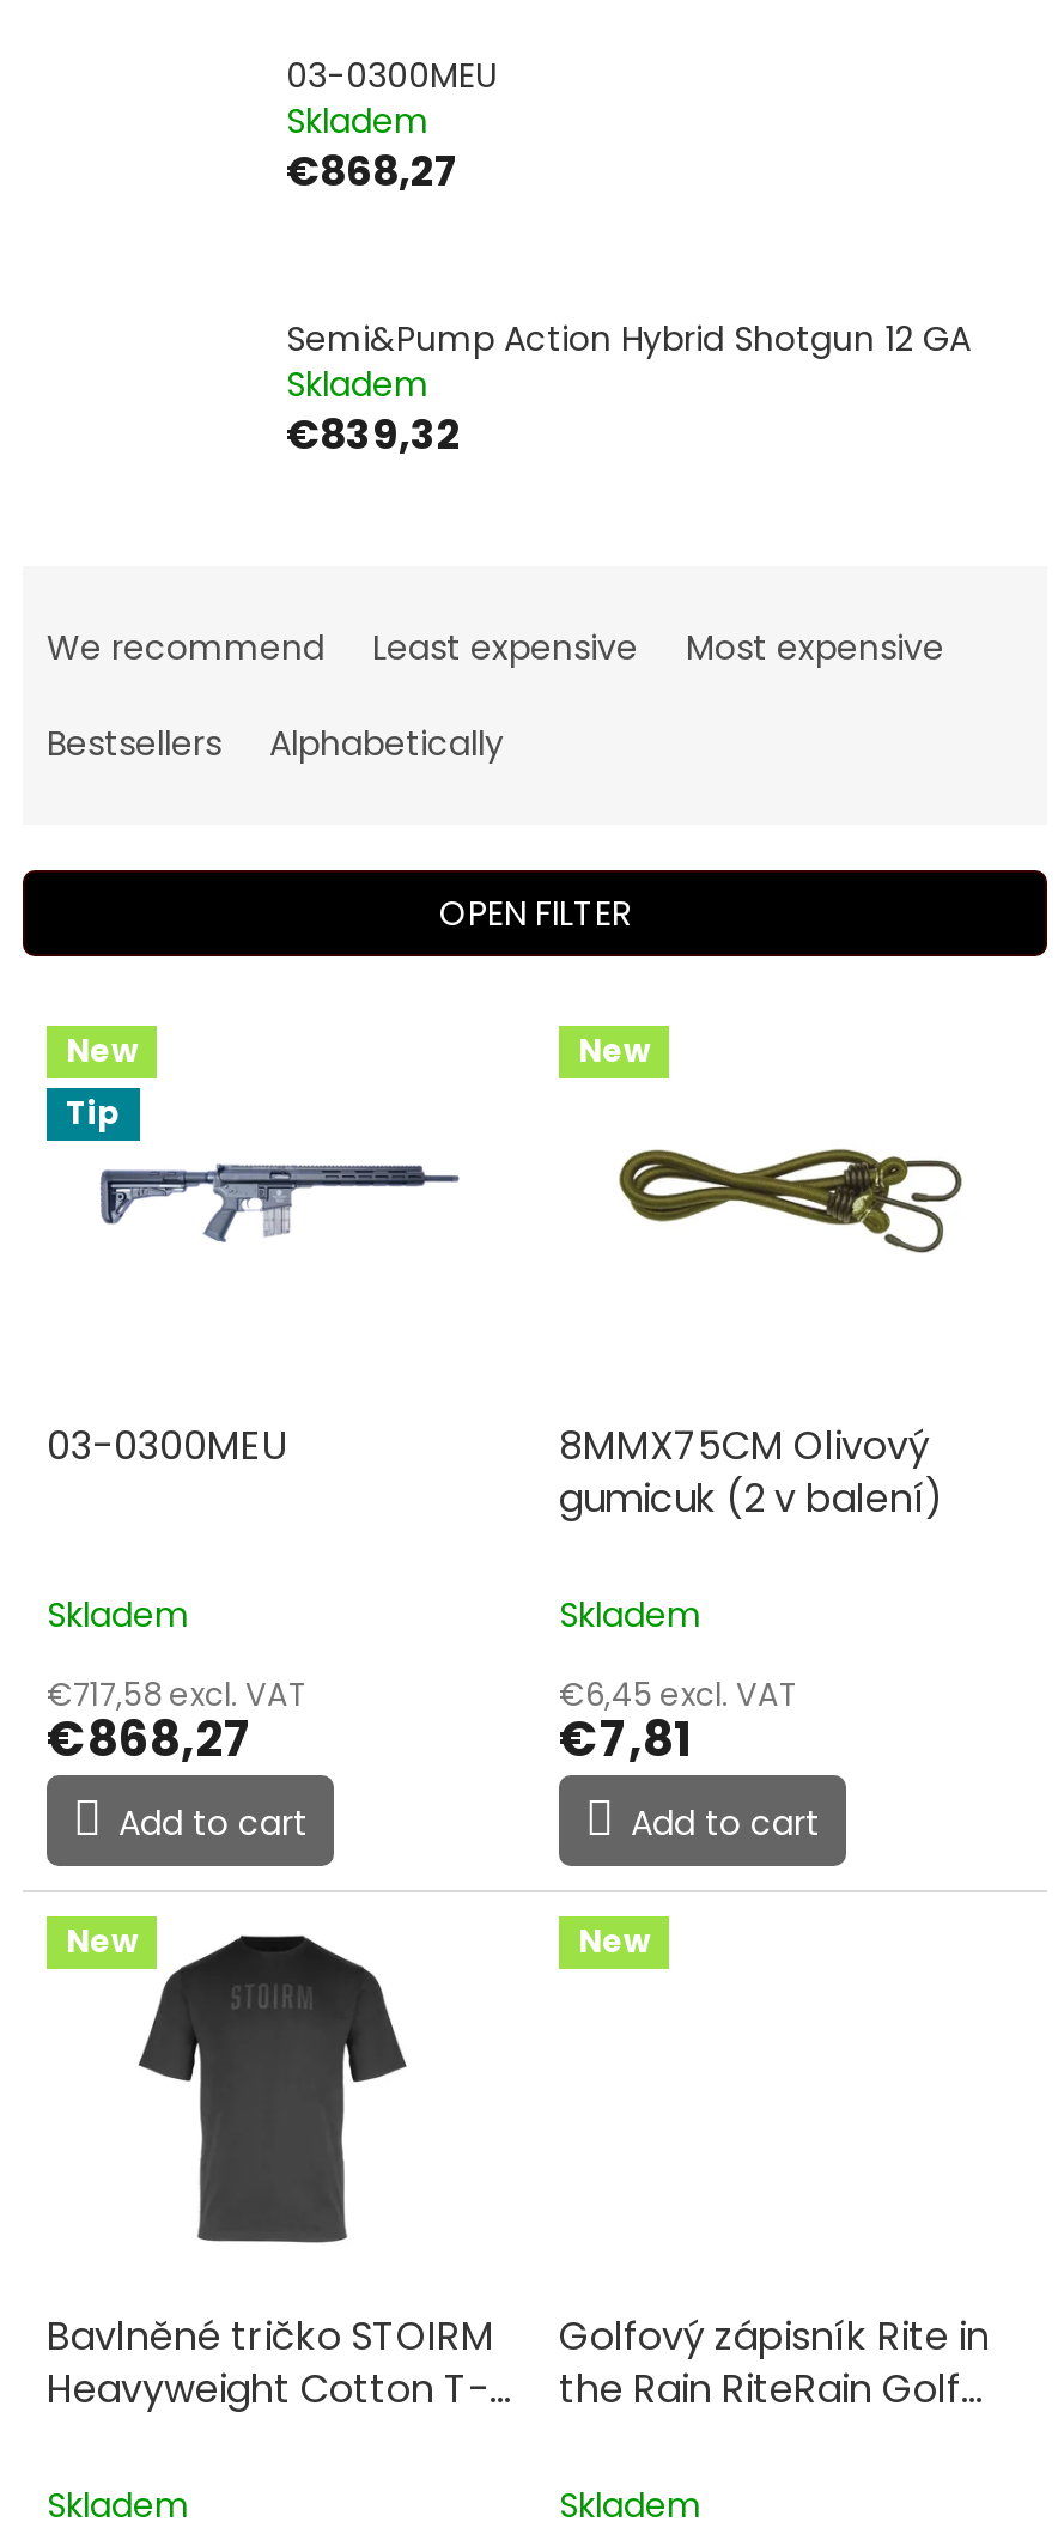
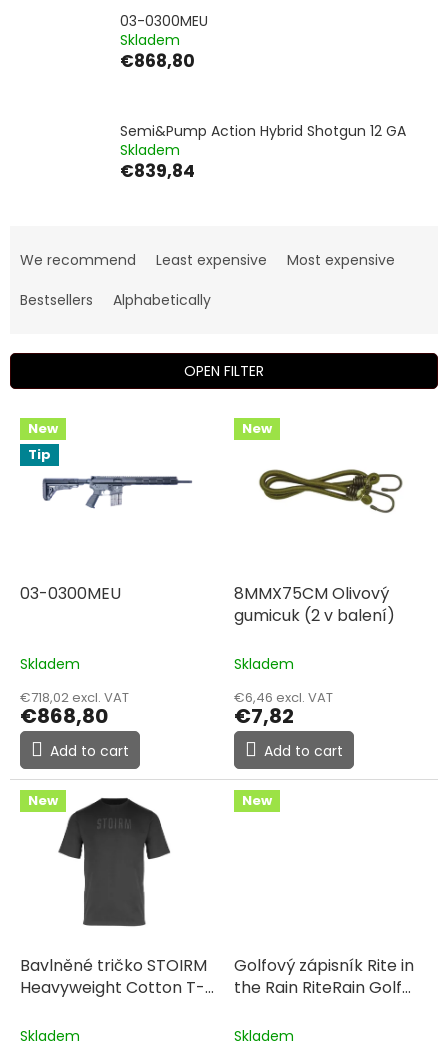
[286,142,458,200] €868,27 -> [120,49,195,73] €868,80
[286,406,461,463] €839,32 -> [120,159,195,183] €839,84
[47,1673,305,1718] €717,58 excl. VAT -> [20,688,129,707] €718,02 excl. VAT
[559,1673,796,1718] €6,45 excl. VAT -> [234,688,333,707] €6,46 excl. VAT
[47,1706,253,1773] €868,27 -> [20,702,108,730] €868,80
[559,1706,693,1773] €7,81 -> [234,702,294,730] €7,82

